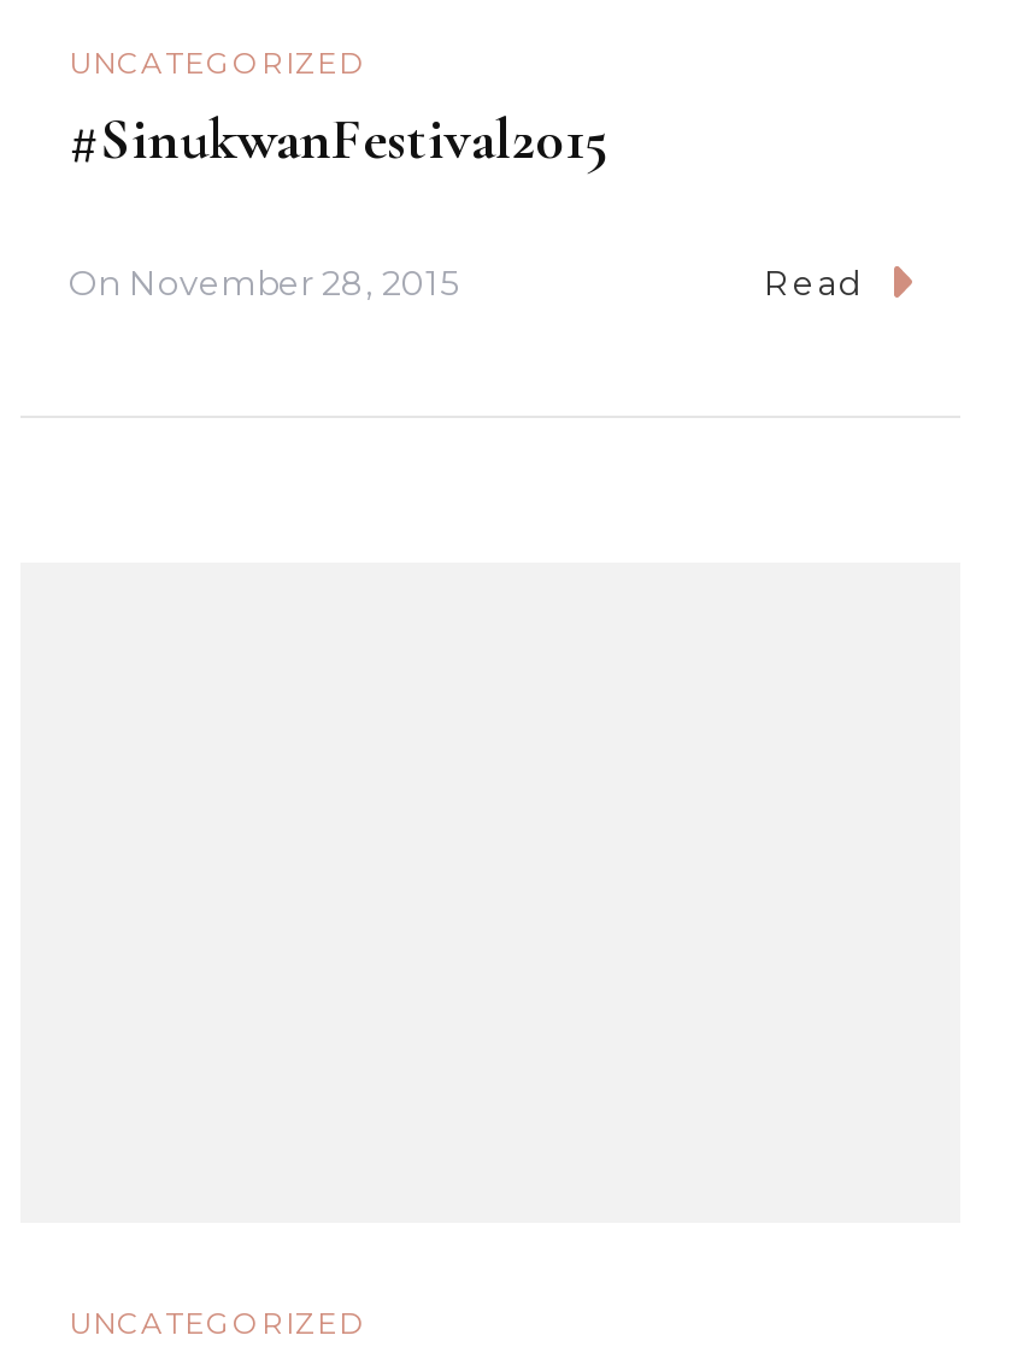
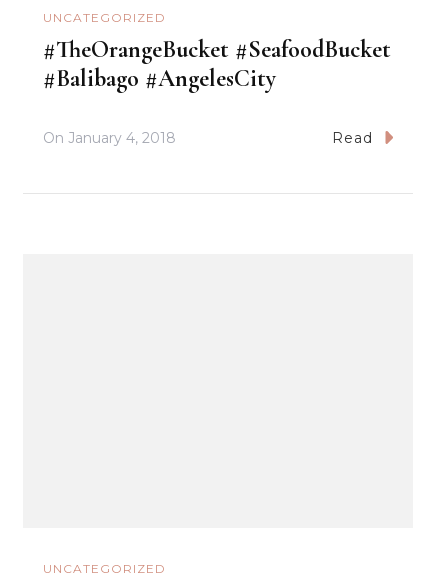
[69,106,608,176] #SinukwanFestival2015 -> [43,35,391,93] #TheOrangeBucket #SeafoodBucket | #Balibago #AngelesCity
[69,262,457,306] On November 28, 2015 -> [43,129,176,147] On January 4, 2018

